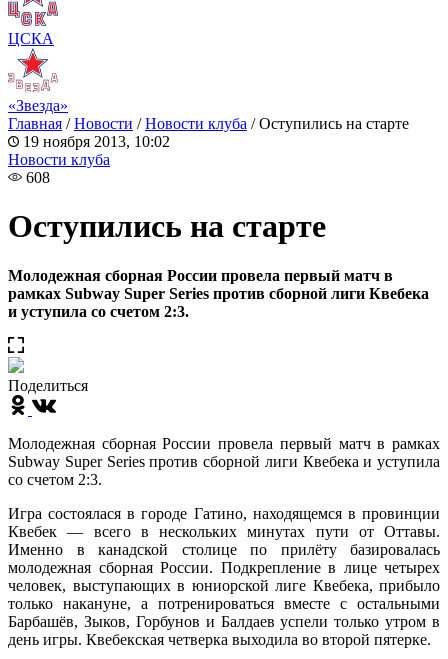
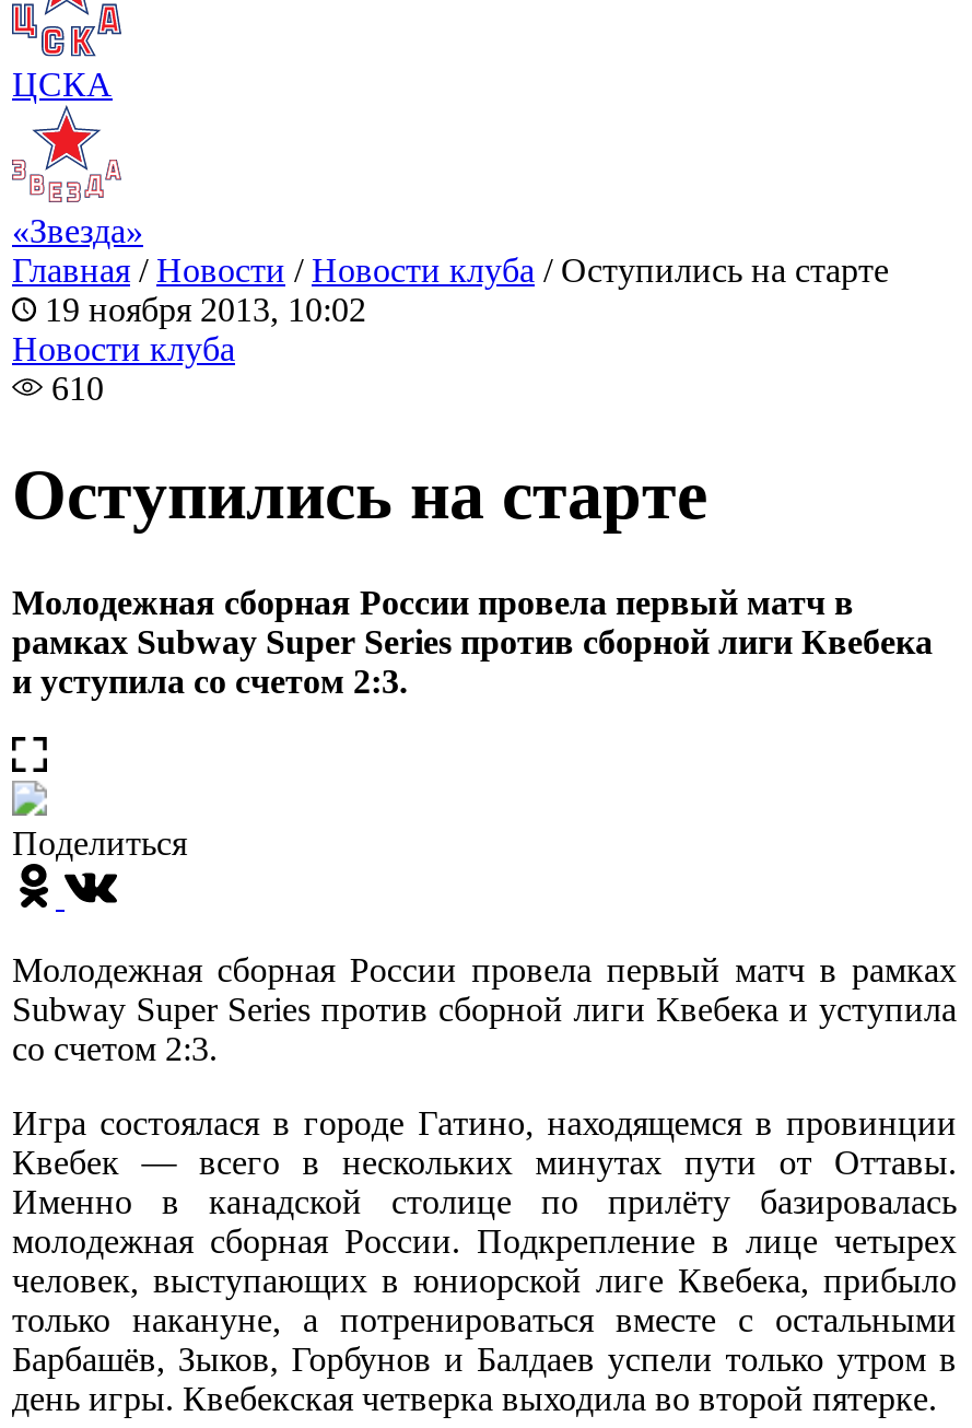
[22,169,50,186] 608 -> [43,369,104,406] 610

